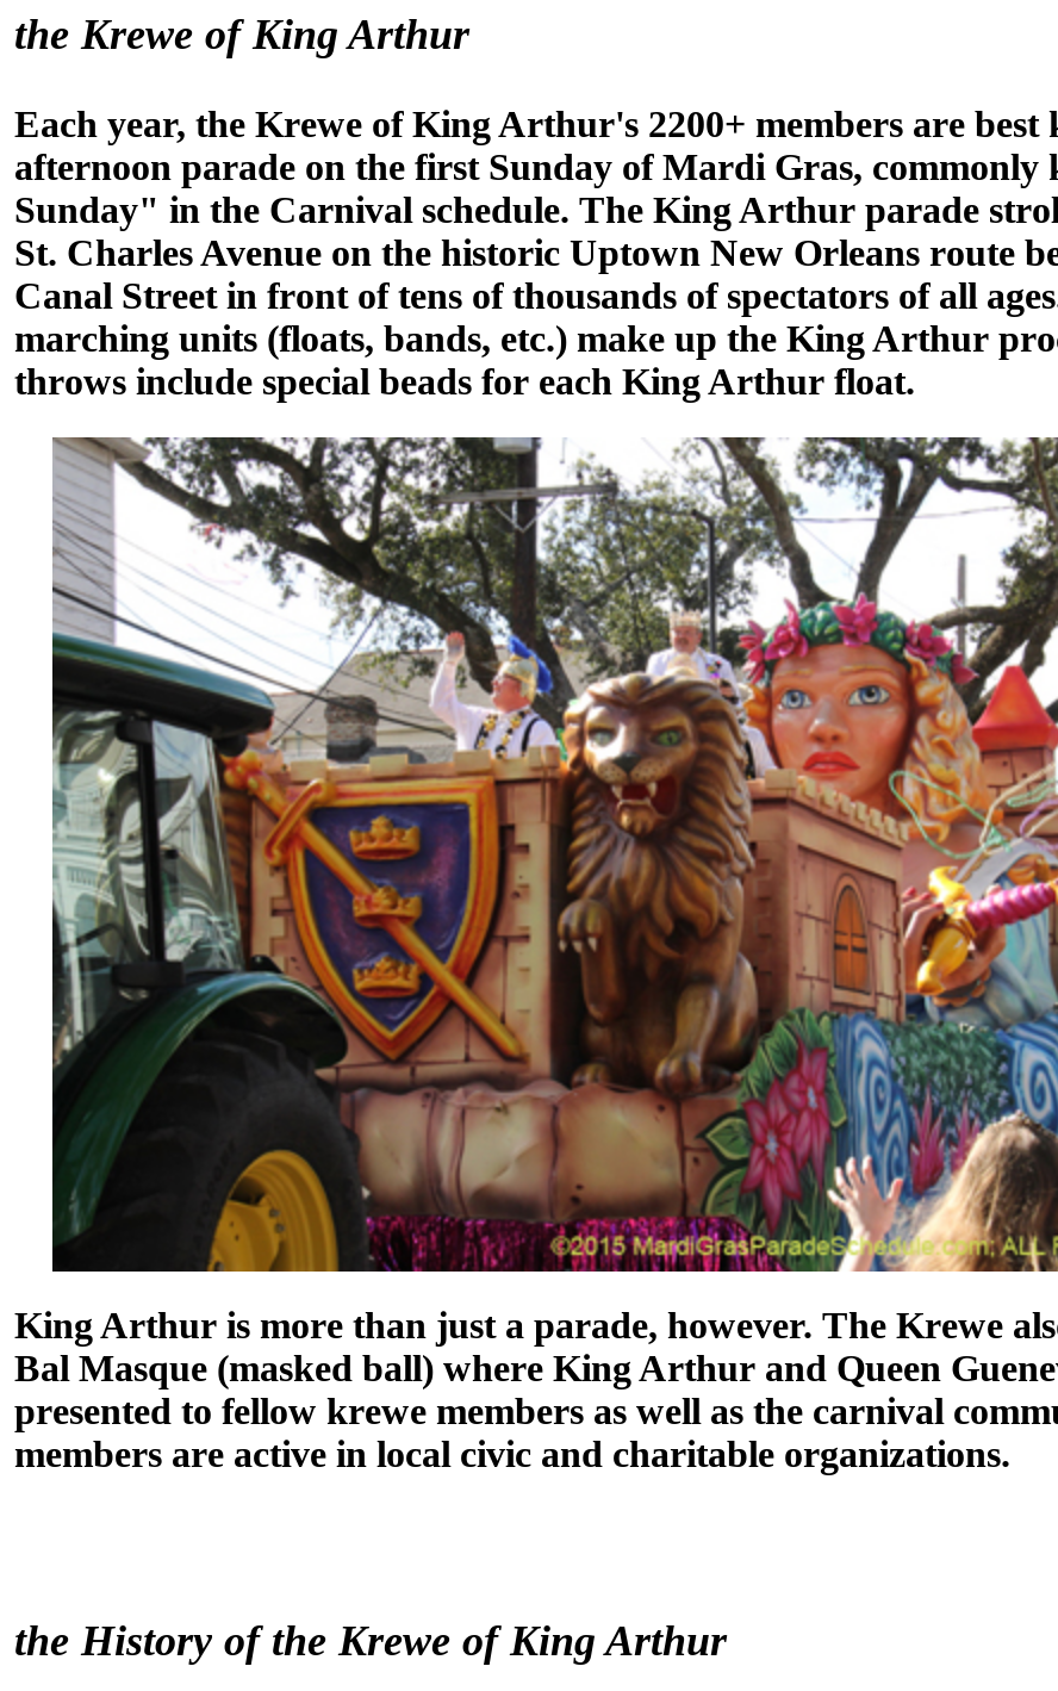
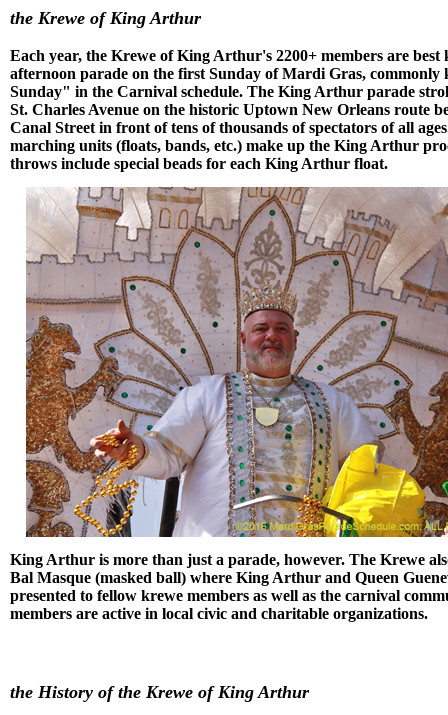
[50,435,1051,1274] [image] -> [25,186,445,538] [image]

